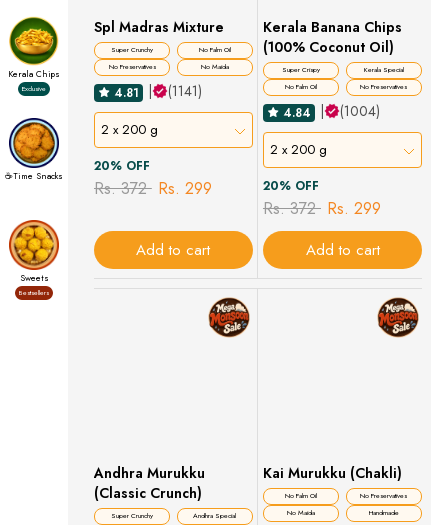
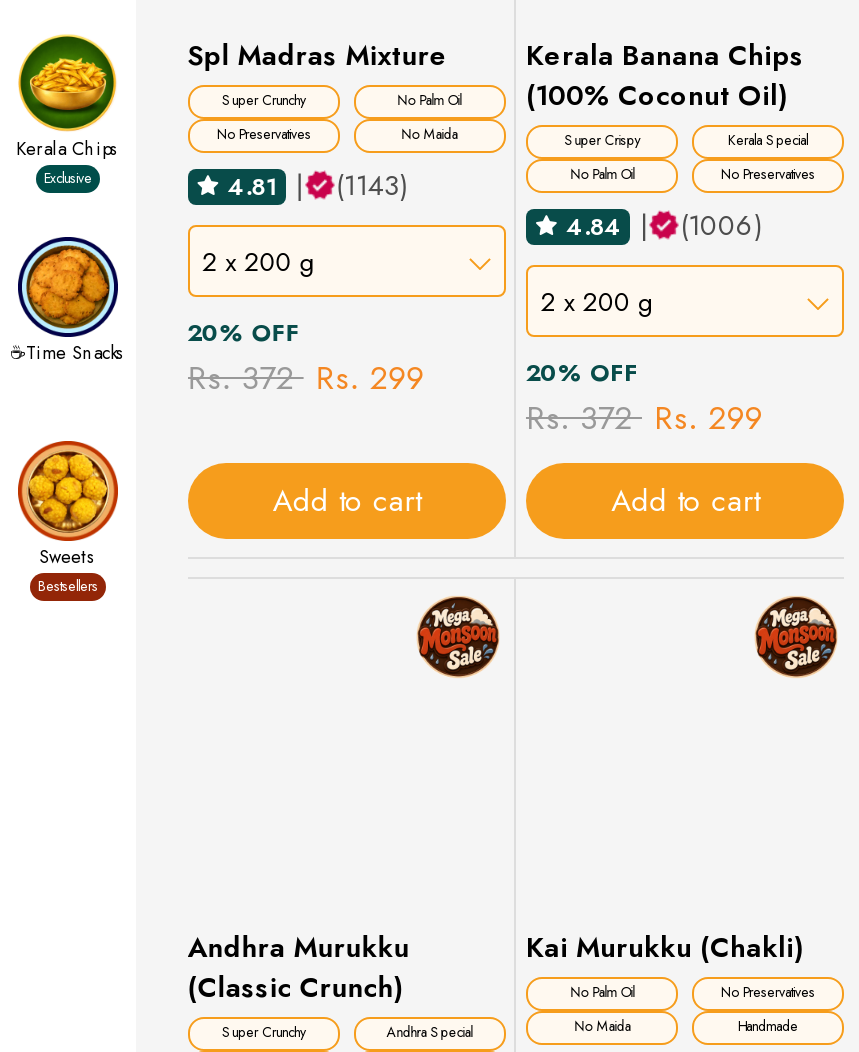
[168,81,202,101] (1141) -> [336,164,408,204] (1143)
[340,101,380,121] (1004) -> [680,204,762,244] (1006)

